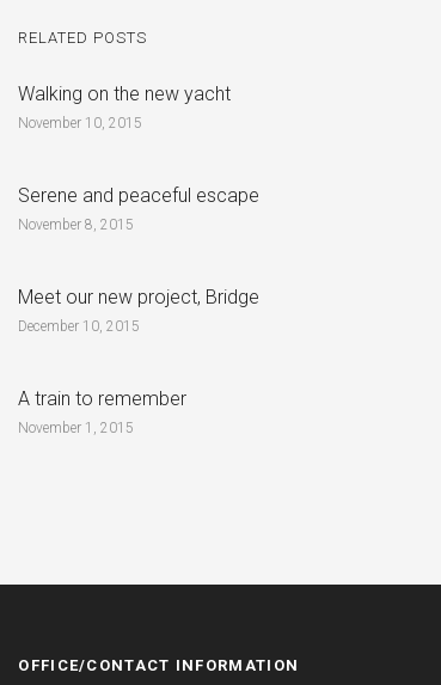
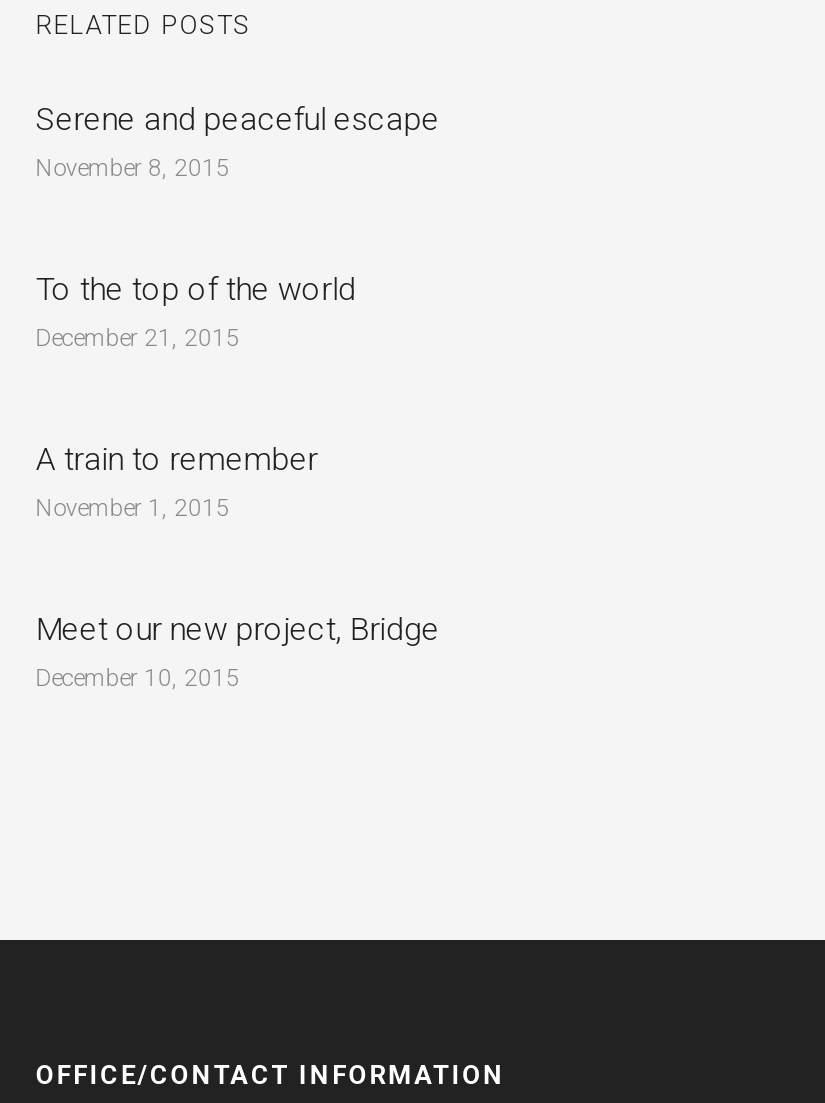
[18,82,231,132] Walking on the new yacht | November 10, 2015 -> none
moved [18,184,260,233] -> [36,100,440,182]: Serene and peaceful escape | November 8, 2015
none -> [36,270,356,352] To the top of the world | December 21, 2015
moved [18,286,260,335] -> [36,610,440,692]: Meet our new project, Bridge | December 10, 2015
moved [18,387,187,436] -> [36,440,318,522]: A train to remember | November 1, 2015

